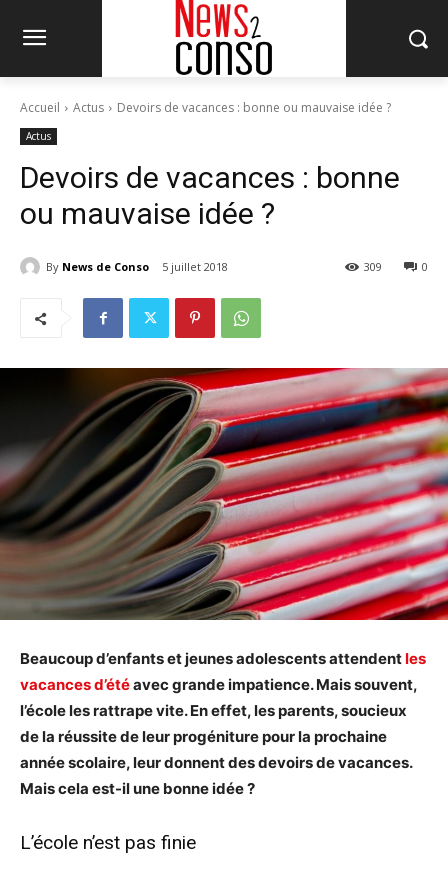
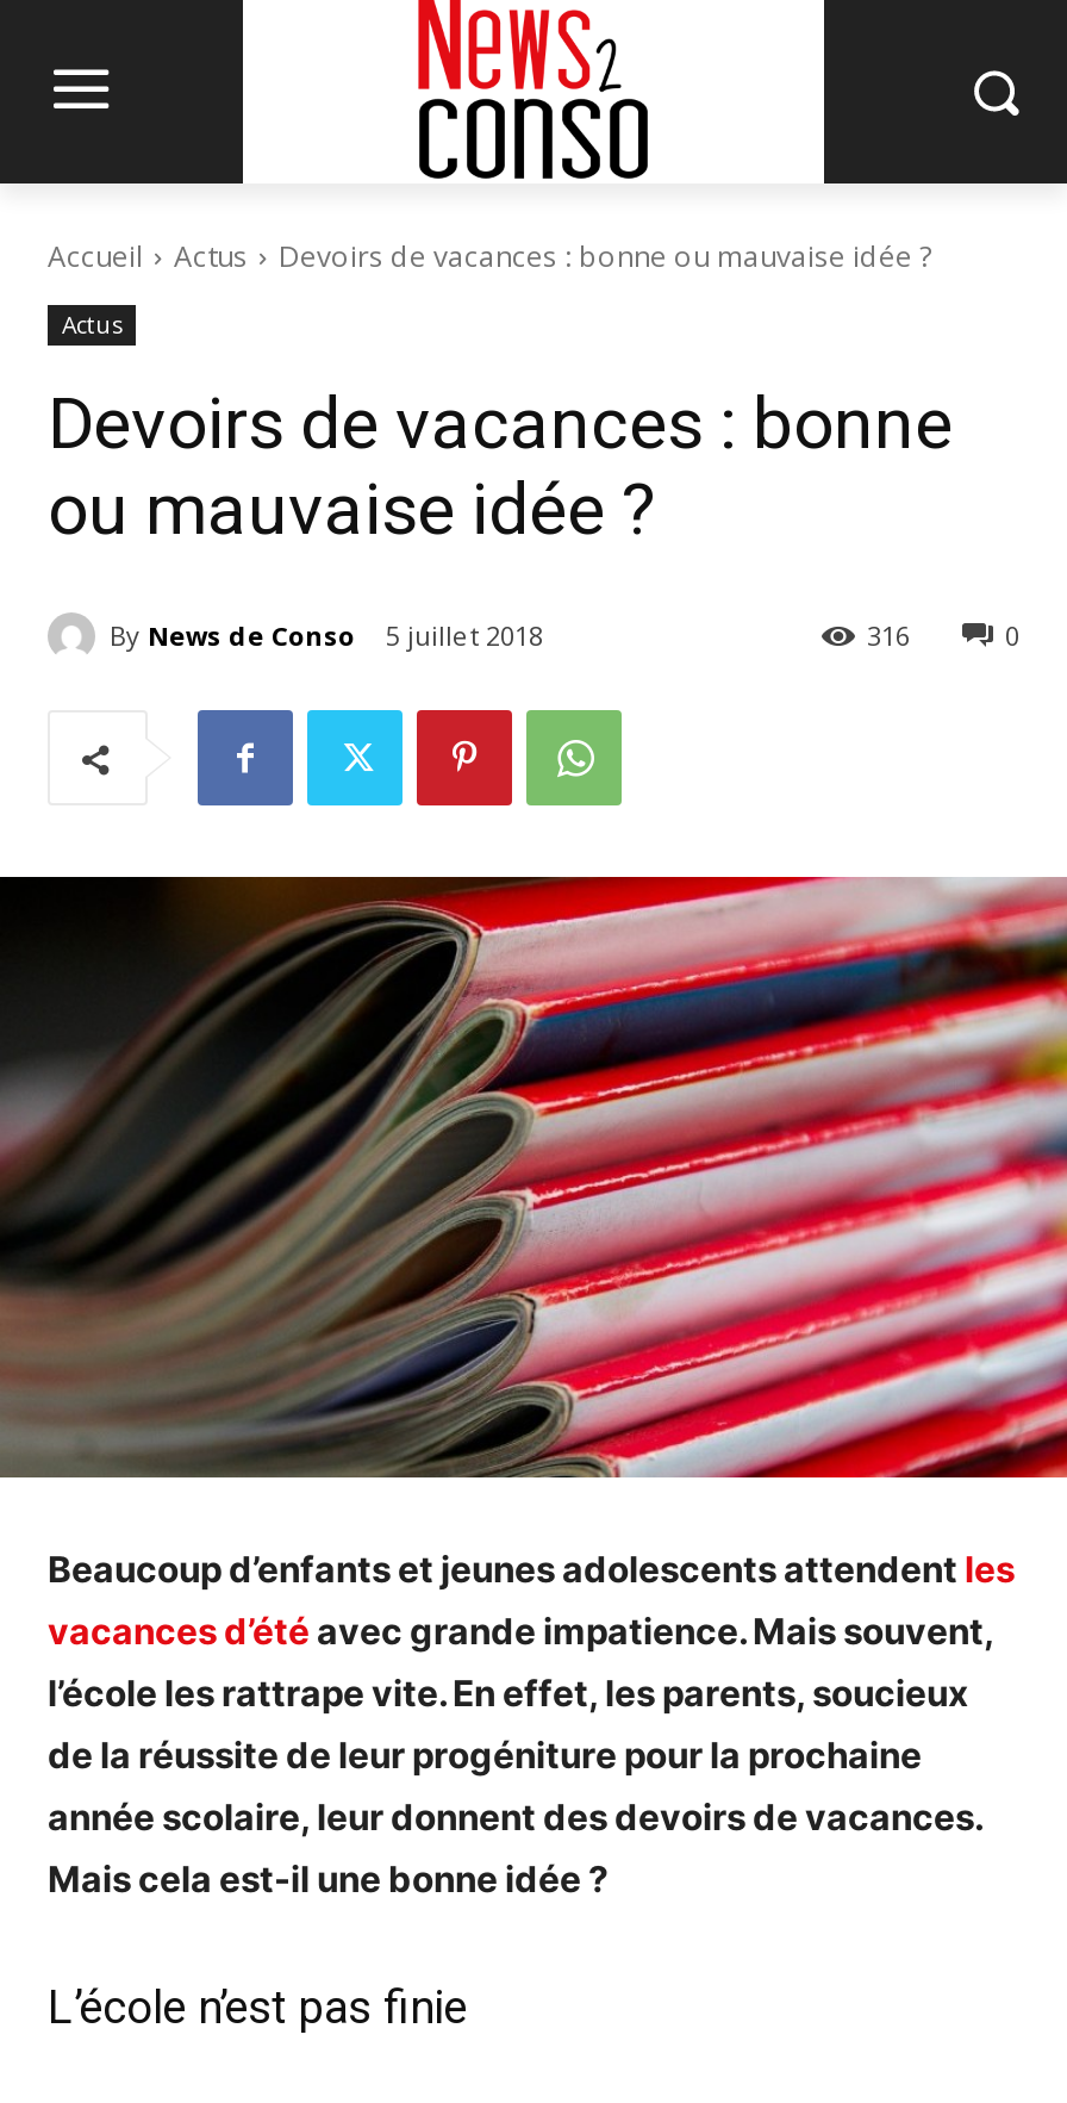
[364,259,382,274] 309 -> [867,617,910,653] 316

